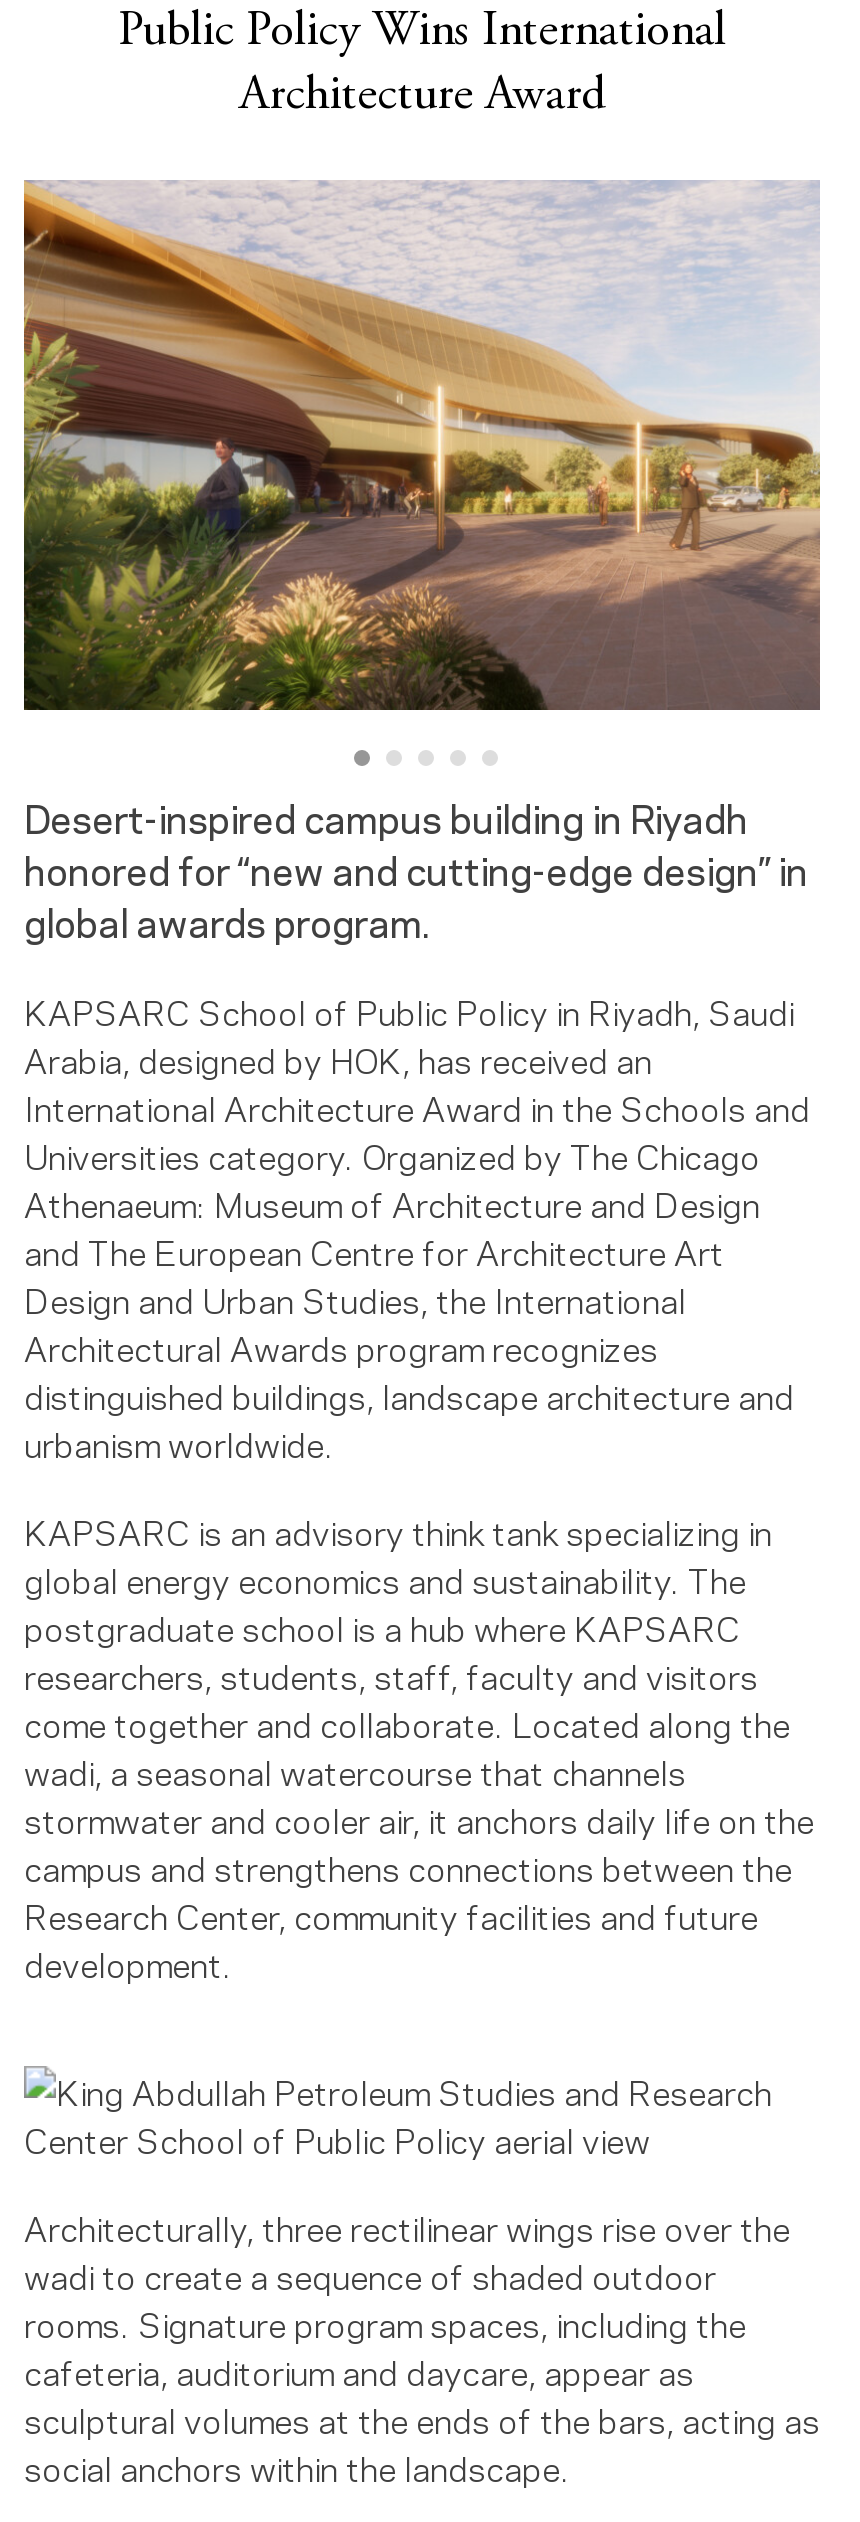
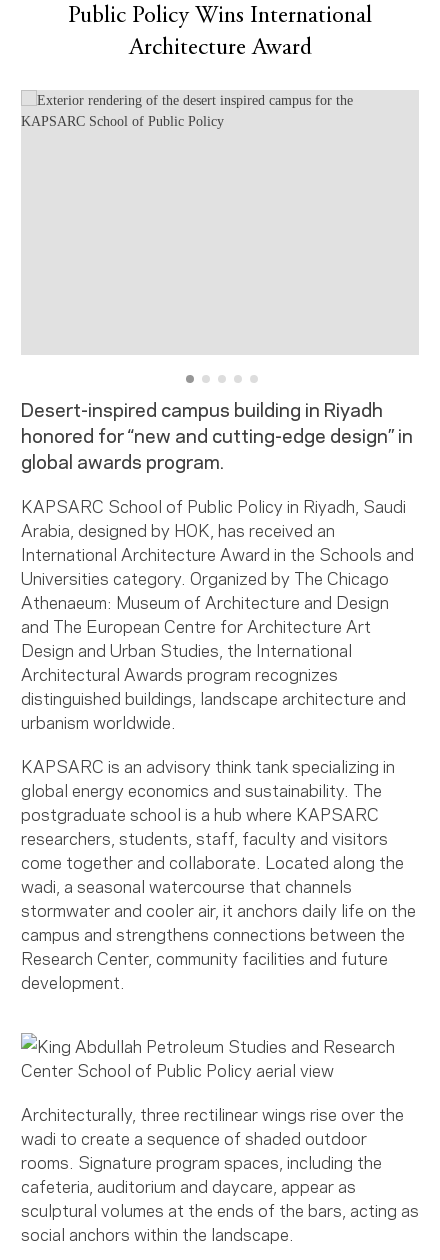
[22,180,822,712] [image] -> none

